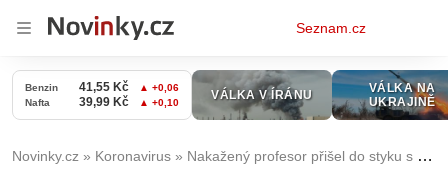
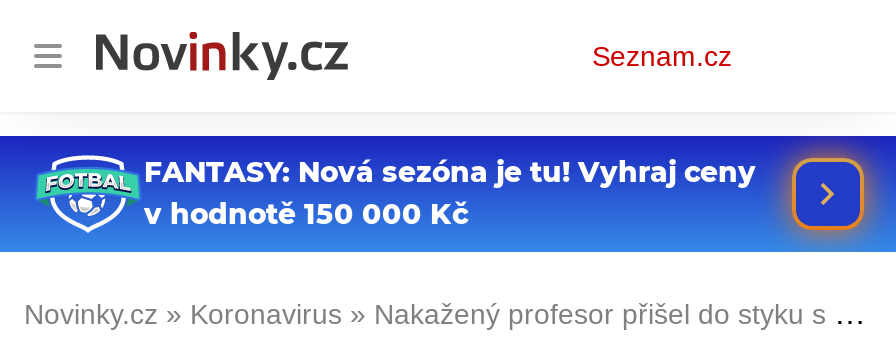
[3,68,445,125] [image] -> [6,134,890,254] [image]

